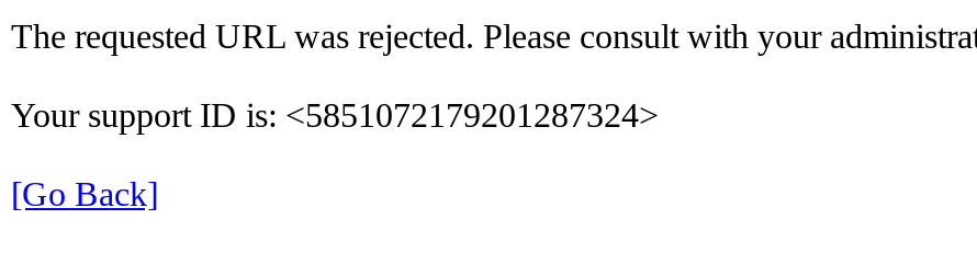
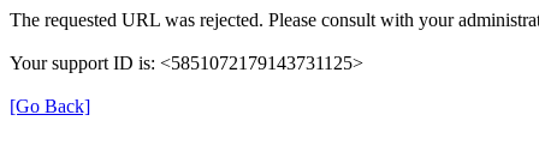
[11,96,659,134] Your support ID is: <5851072179201287324> -> [10,53,363,73] Your support ID is: <5851072179143731125>

